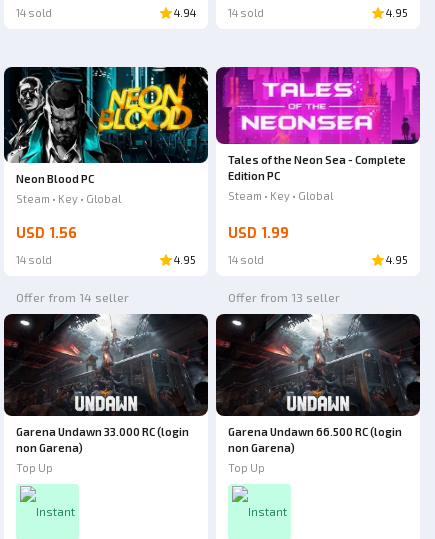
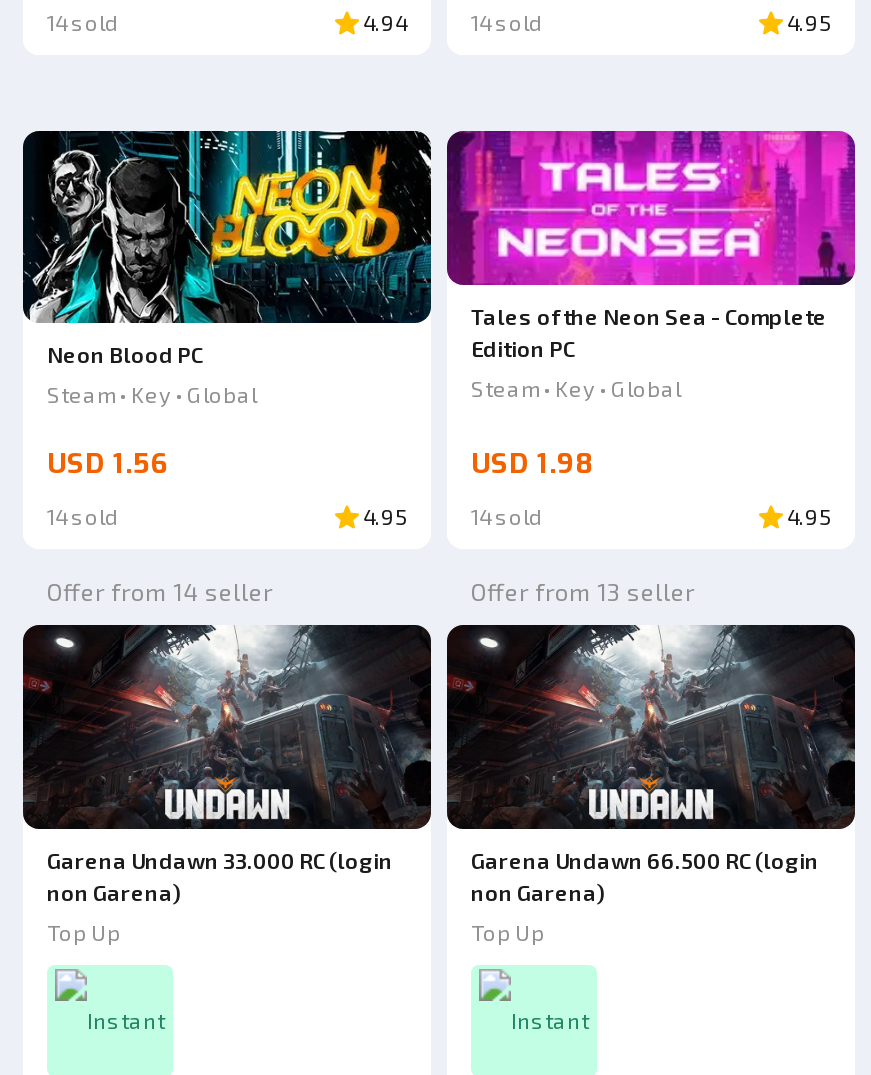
[228,224,289,243] USD 1.99 -> [471,444,593,482] USD 1.98

